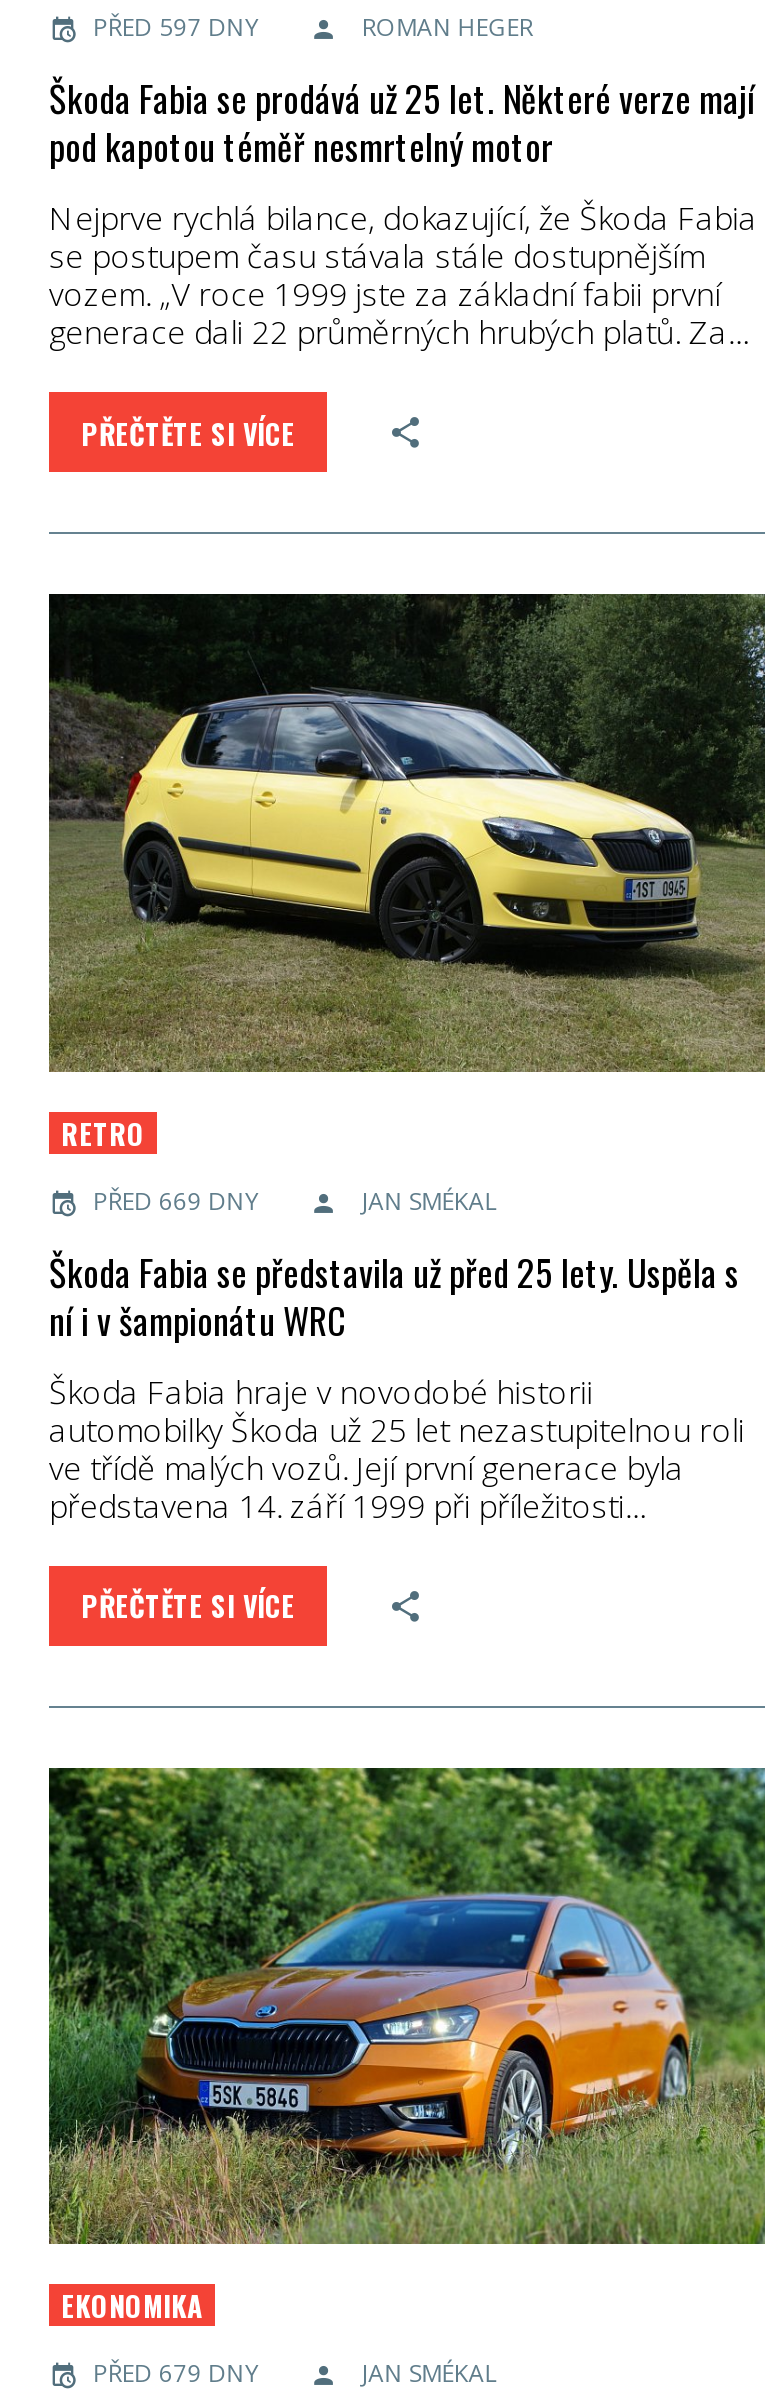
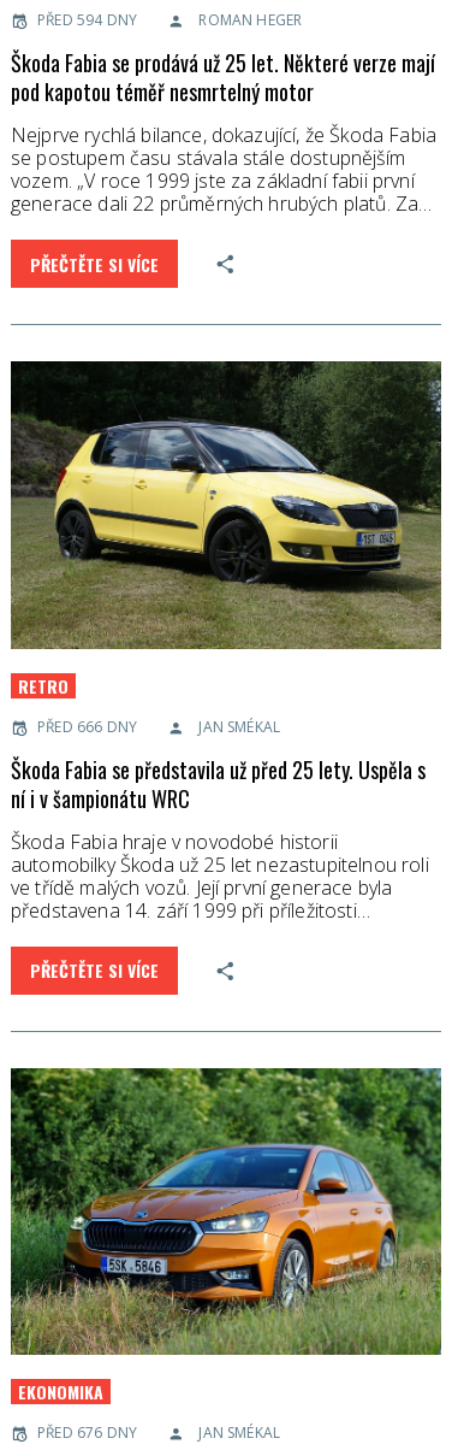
[93,10,259,44] PŘED 597 DNY -> [38,10,137,30] PŘED 594 DNY
[93,1183,259,1217] PŘED 669 DNY -> [38,716,137,737] PŘED 666 DNY
[93,2356,259,2390] PŘED 679 DNY -> [38,1423,137,1443] PŘED 676 DNY

